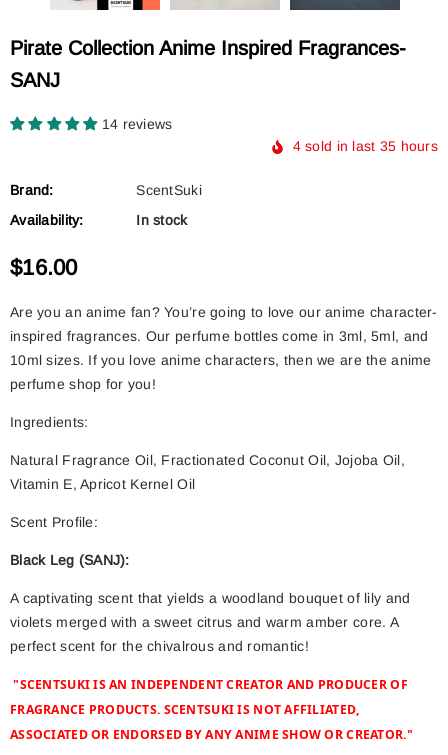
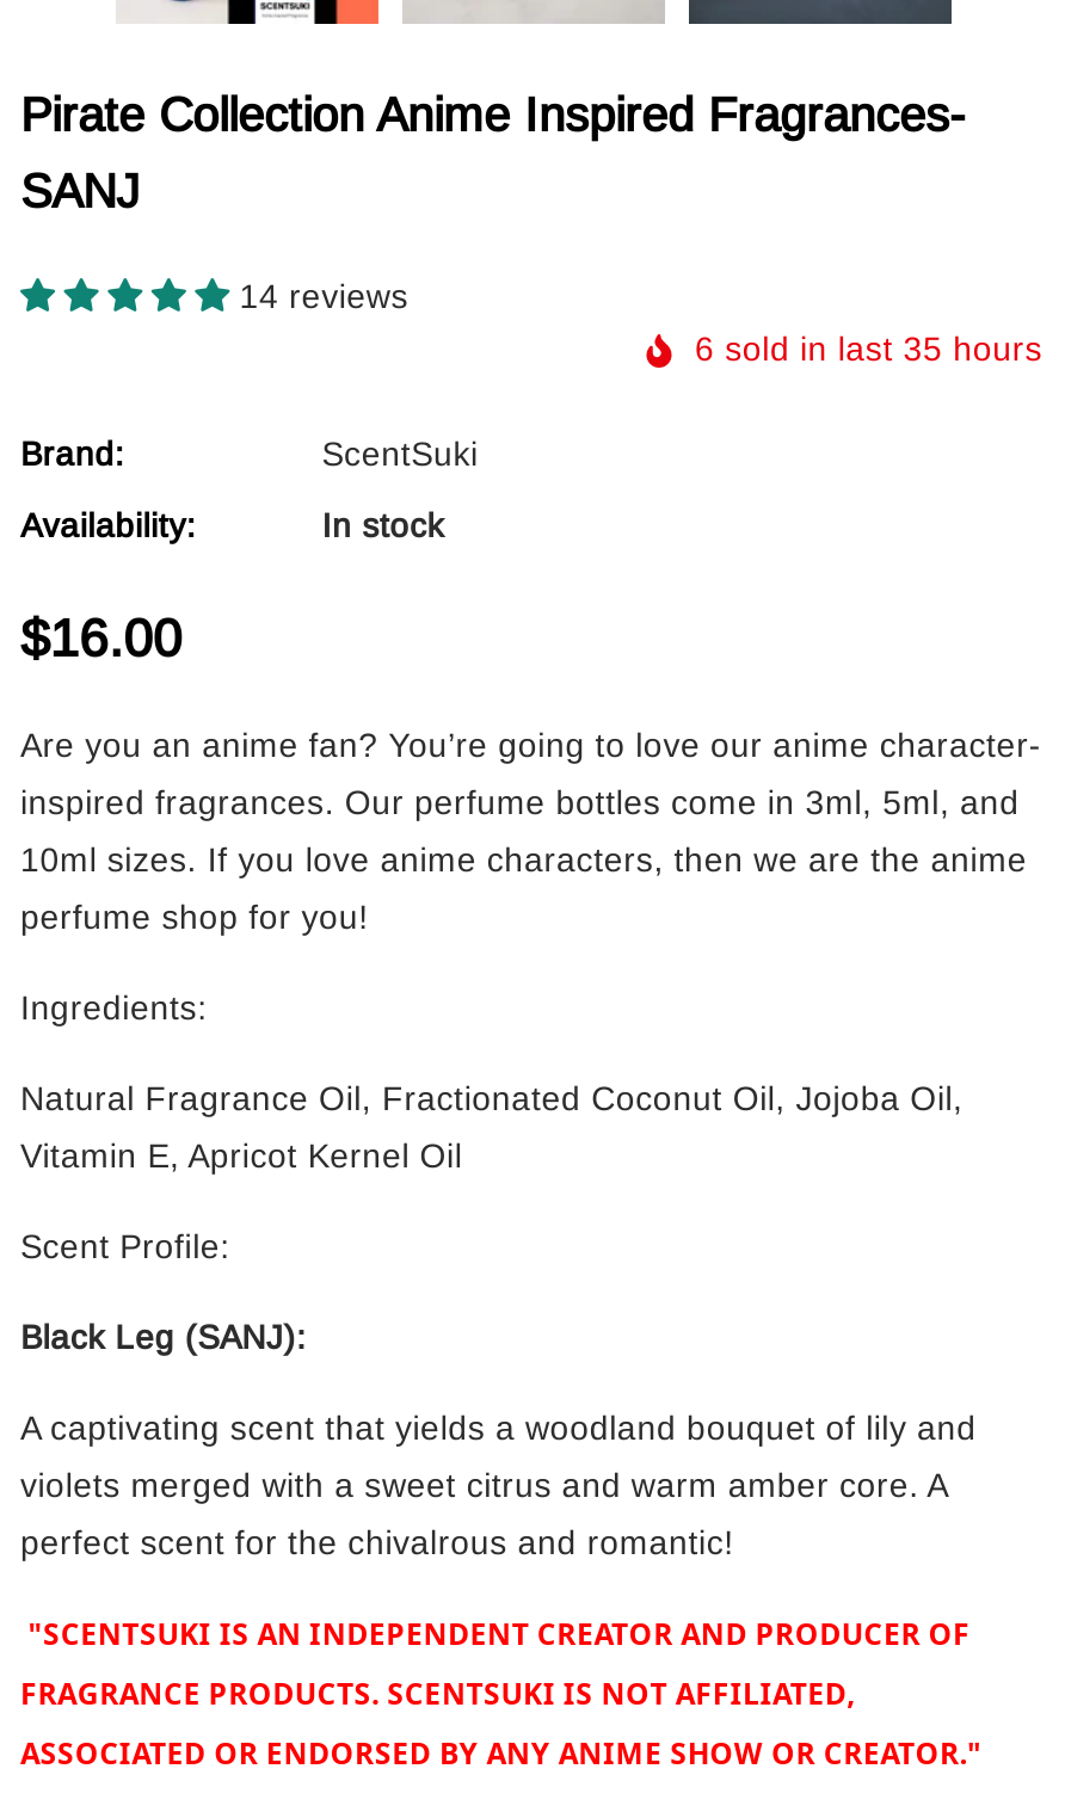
[292,138,438,154] 4 sold in last 35 hours -> [695,329,1042,368] 6 sold in last 35 hours

